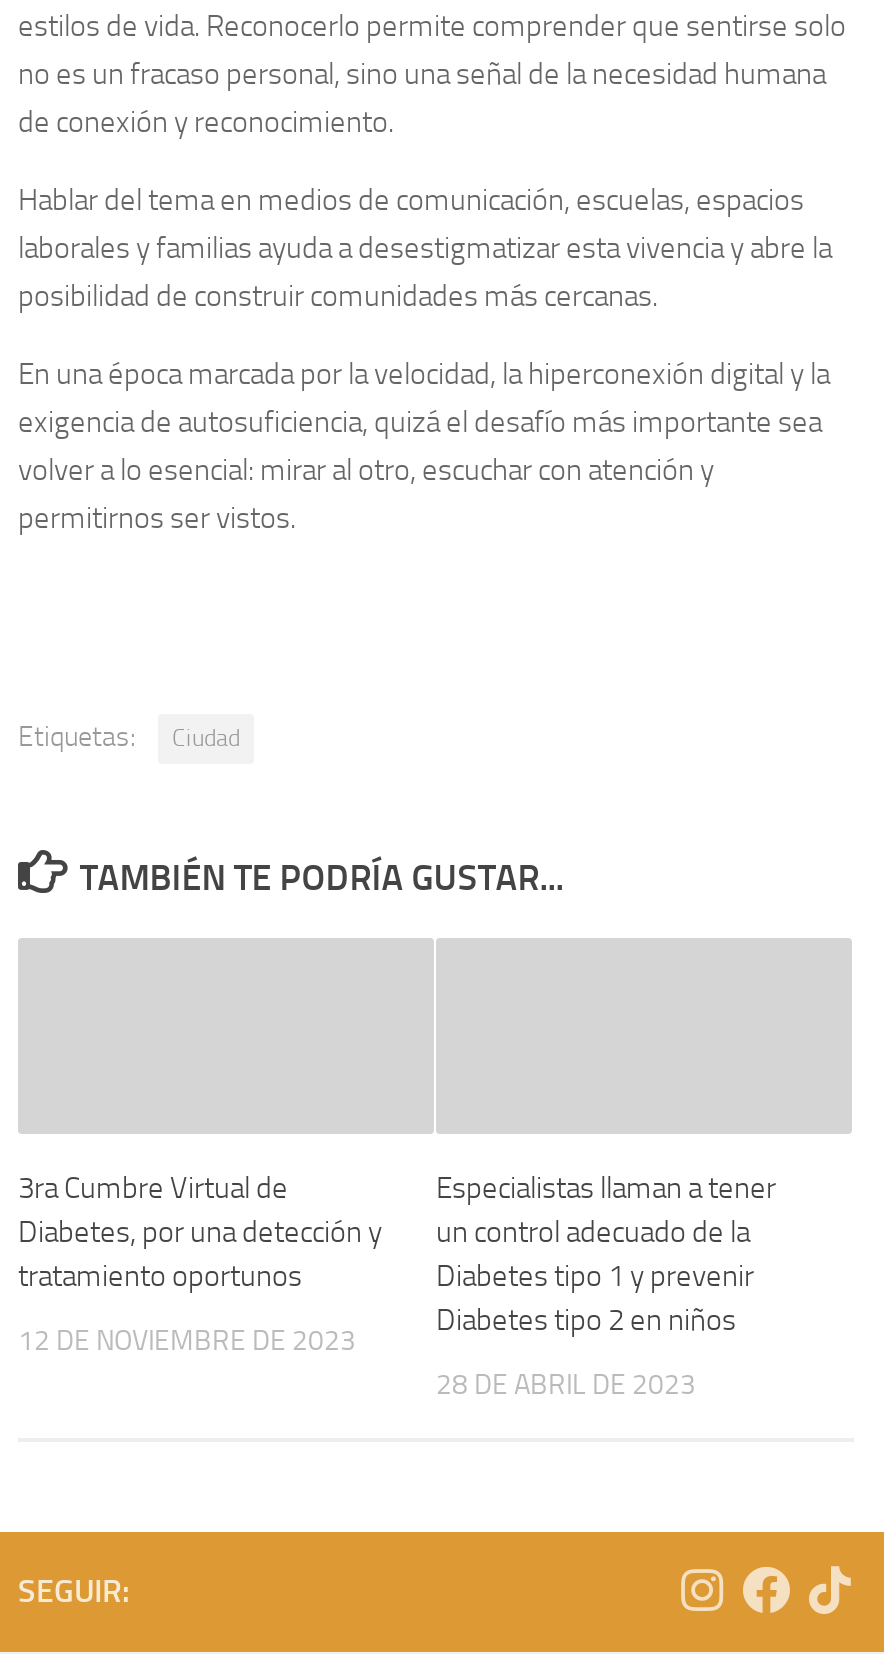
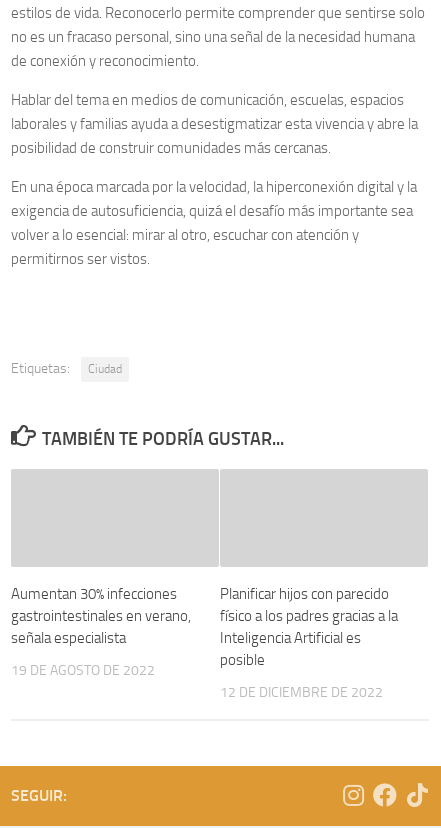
[18,1170,382,1294] 3ra Cumbre Virtual de | Diabetes, por una detección y | tratamiento oportunos -> [11,585,191,647] Aumentan 30% infecciones | gastrointestinales en verano, | señala especialista
[436,1170,776,1338] Especialistas llaman a tener | un control adecuado de la | Diabetes tipo 1 y prevenir | Diabetes tipo 2 en niños -> [220,585,398,669] Planificar hijos con parecido | físico a los padres gracias a la | Inteligencia Artificial es | posible
[18,1324,356,1358] 12 DE NOVIEMBRE DE 2023 -> [11,662,155,679] 19 DE AGOSTO DE 2022
[436,1368,696,1402] 28 DE ABRIL DE 2023 -> [220,684,383,701] 12 DE DICIEMBRE DE 2022

